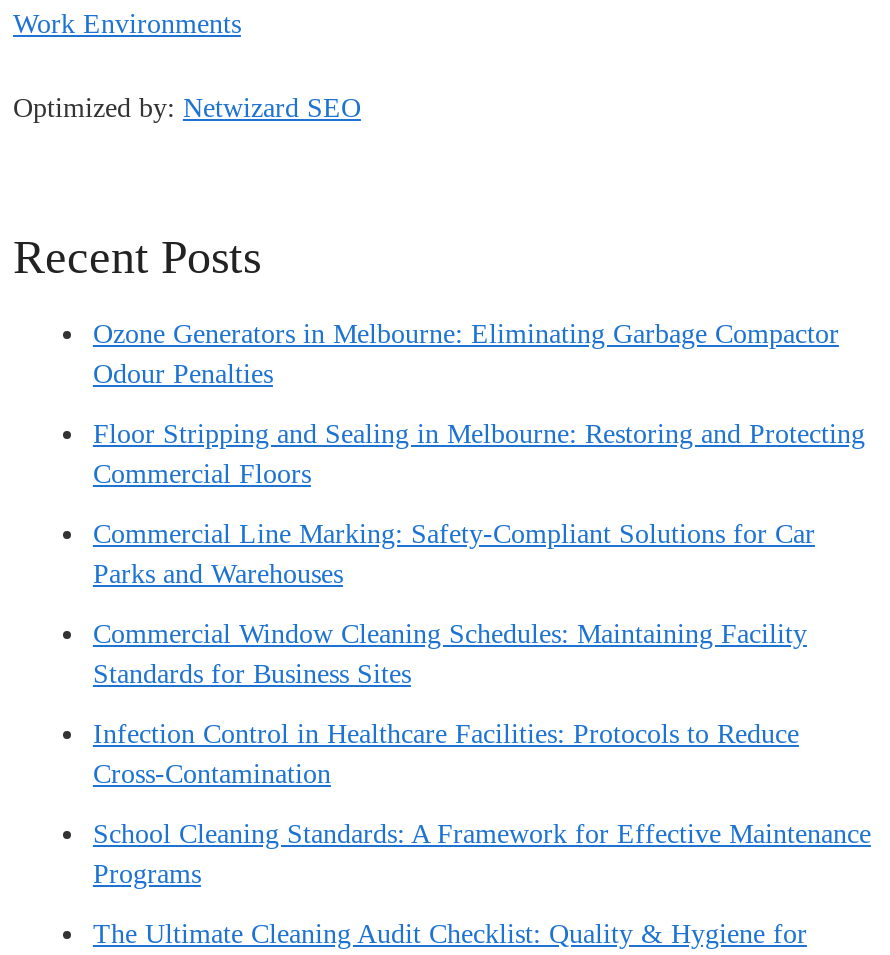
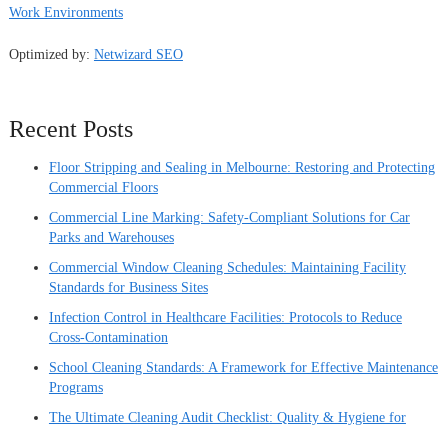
[93,318,839,388] Ozone Generators in Melbourne: Eliminating Garbage Compactor | Odour Penalties -> none

